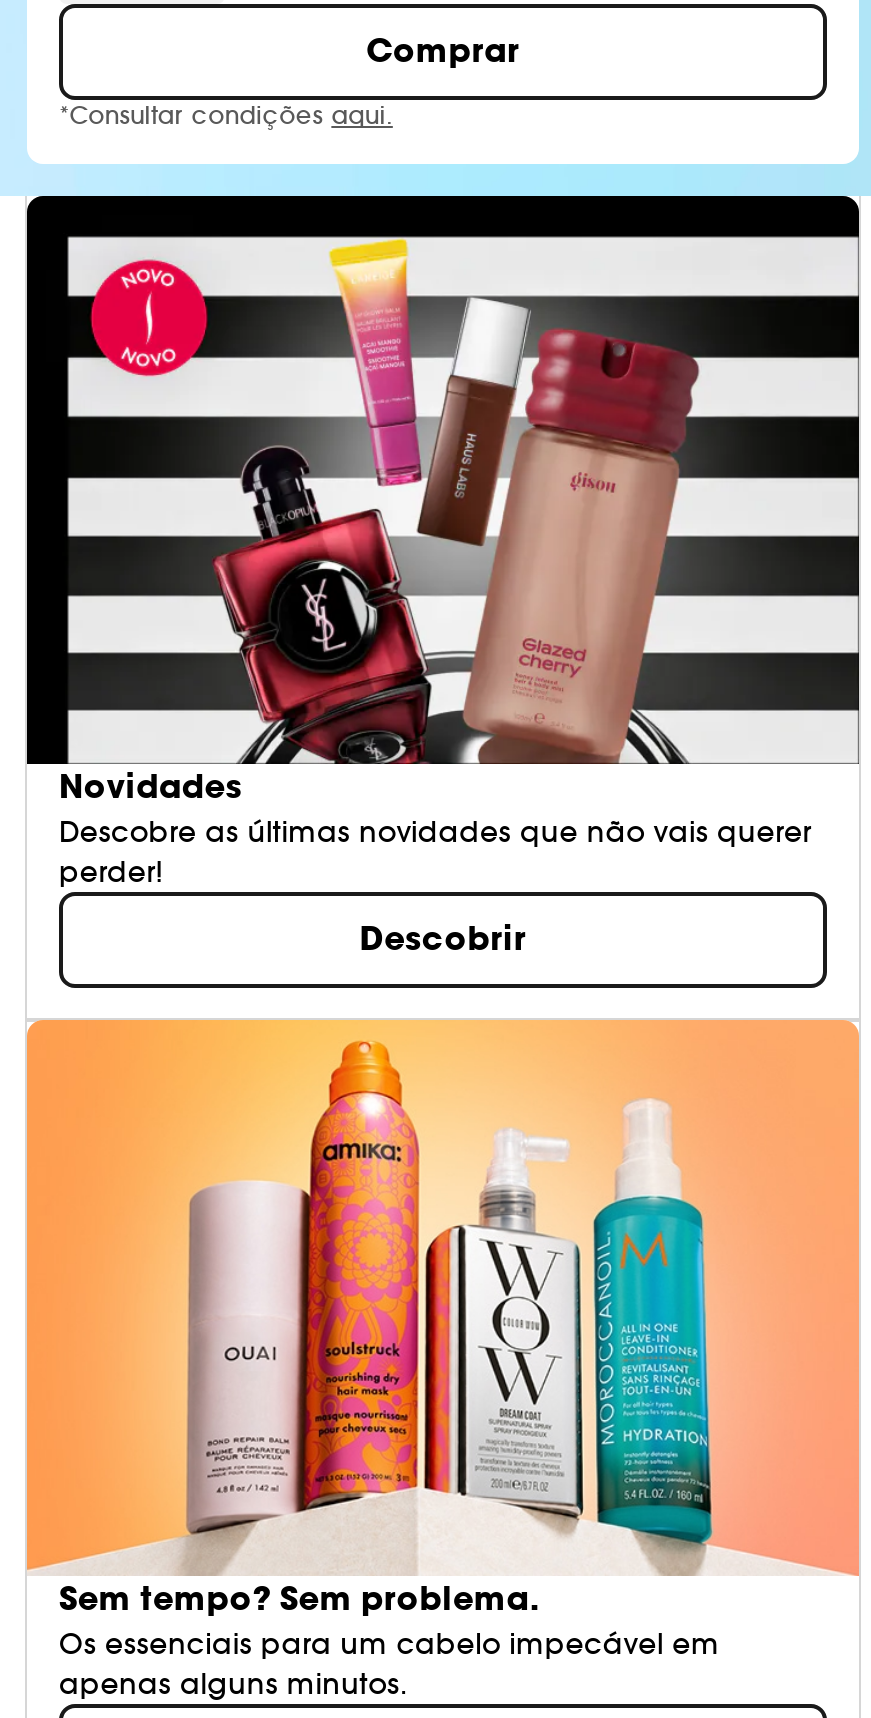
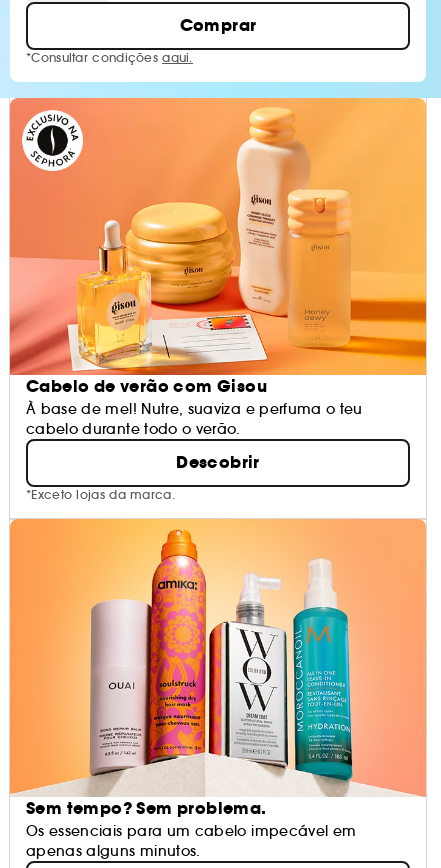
[25,194,861,890] [image] | Novidades | Descobre as últimas novidades que não vais querer | perder! -> [9,97,427,438] [image] | Cabelo de verão com Gisou | À base de mel! Nutre, suaviza e perfuma o teu | cabelo durante todo o verão.
none -> [26,487,175,502] *Exceto lojas da marca.

